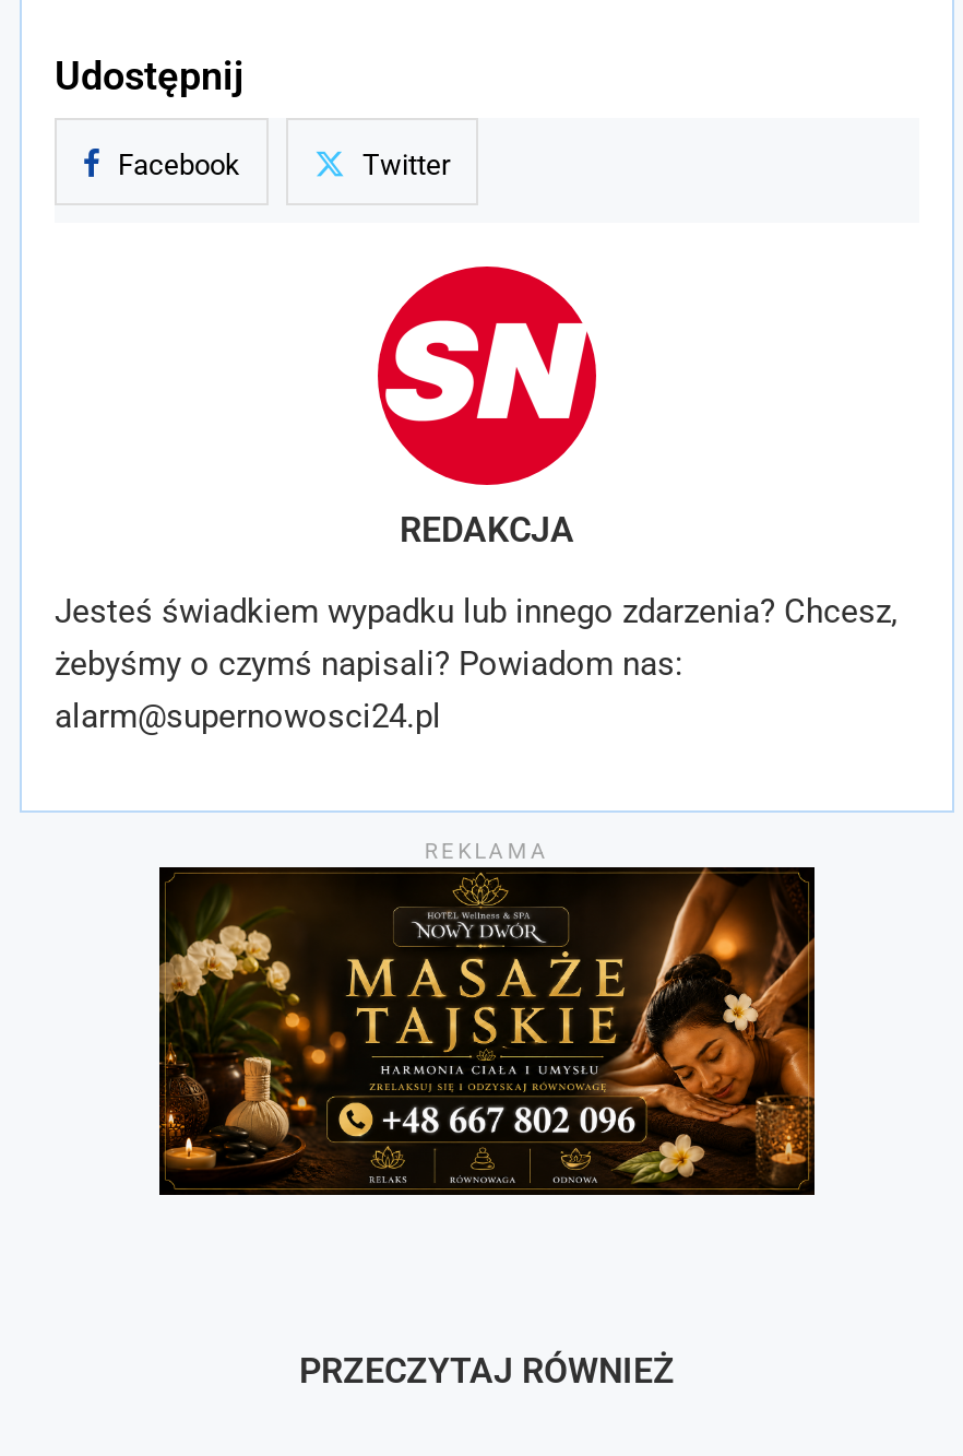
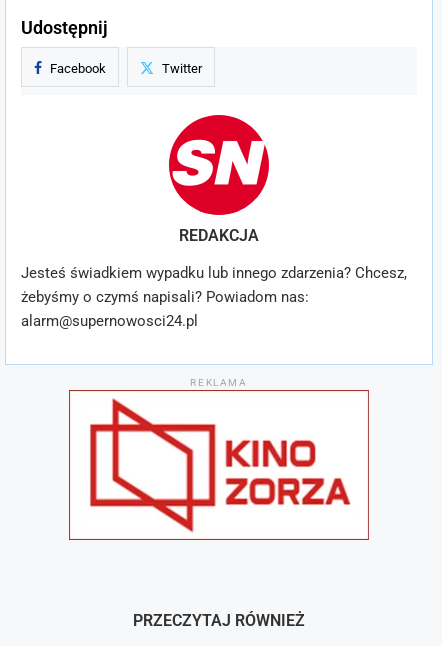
[157,865,817,1197] [image] -> [68,389,370,541] [image]

